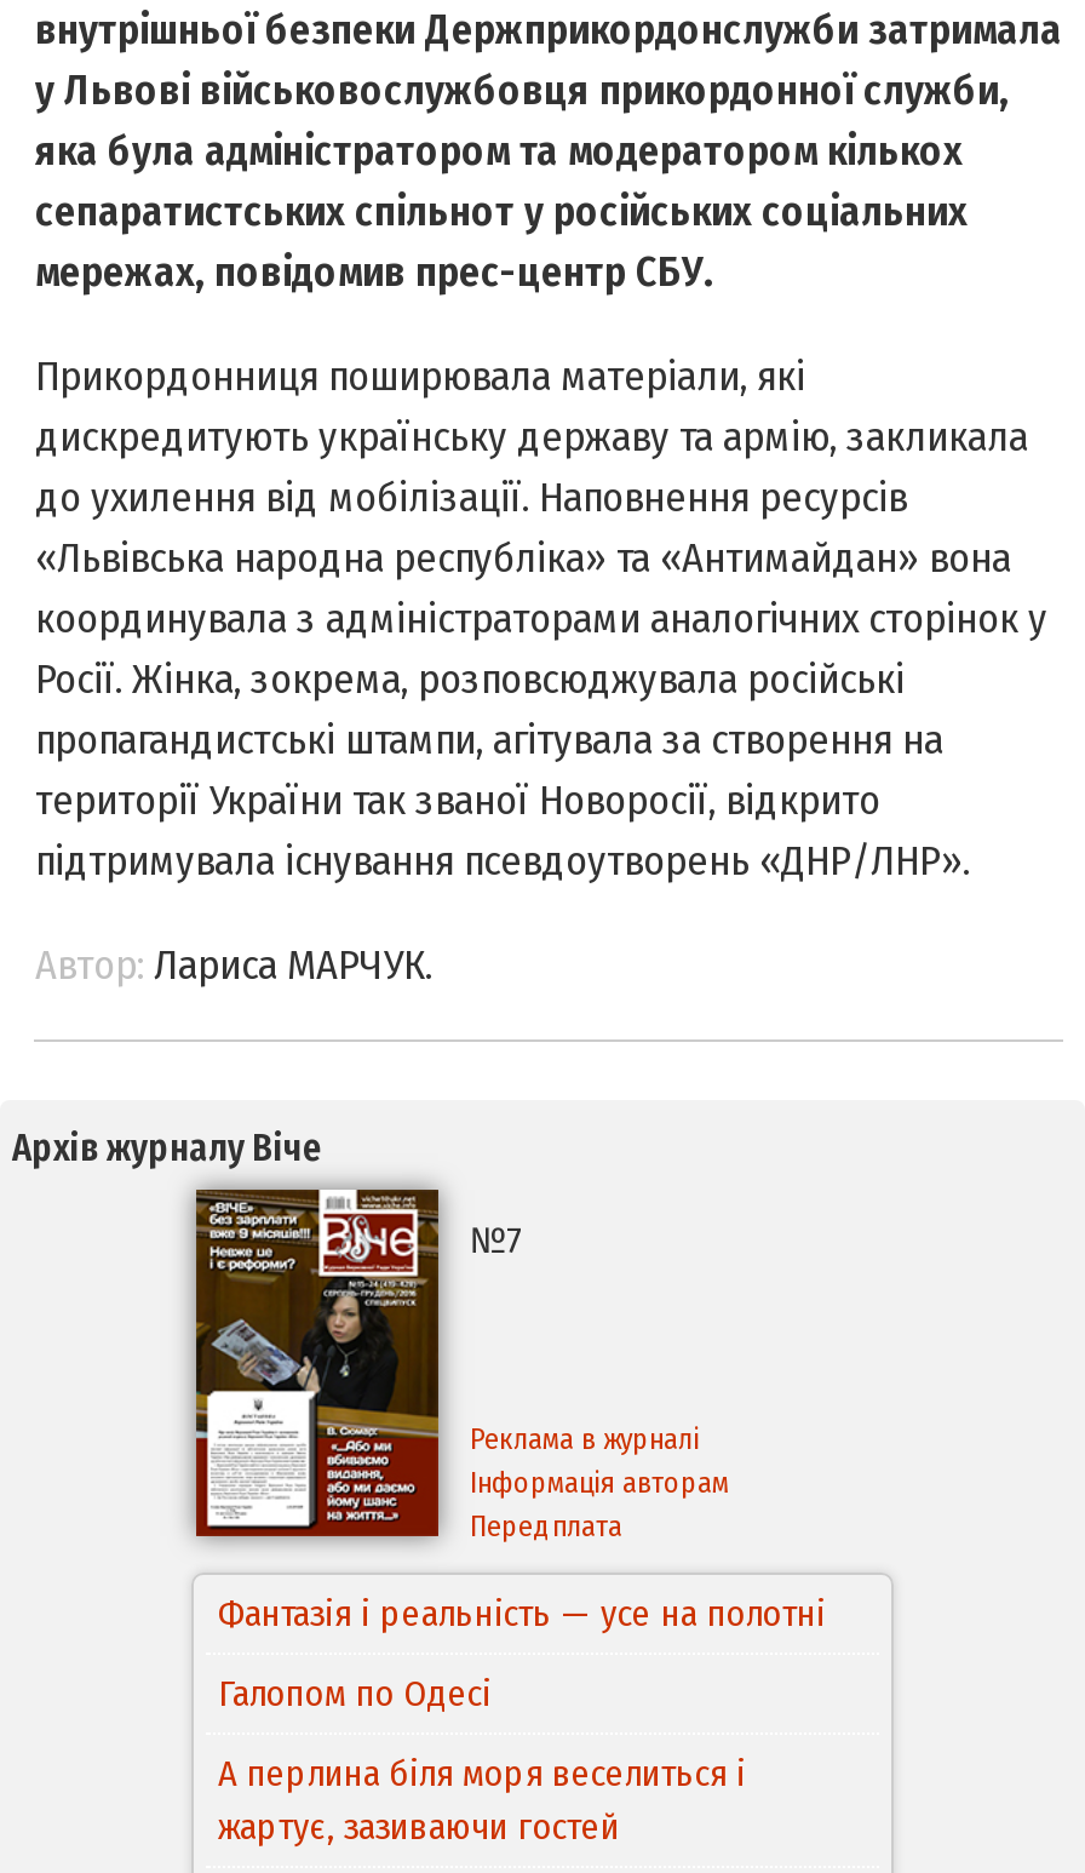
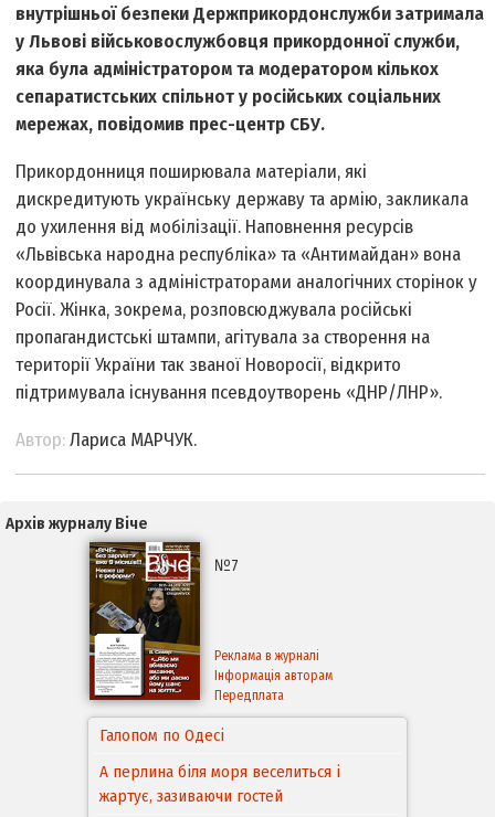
[218,1592,826,1636] Фантазія і реальність — усе на полотні -> none

